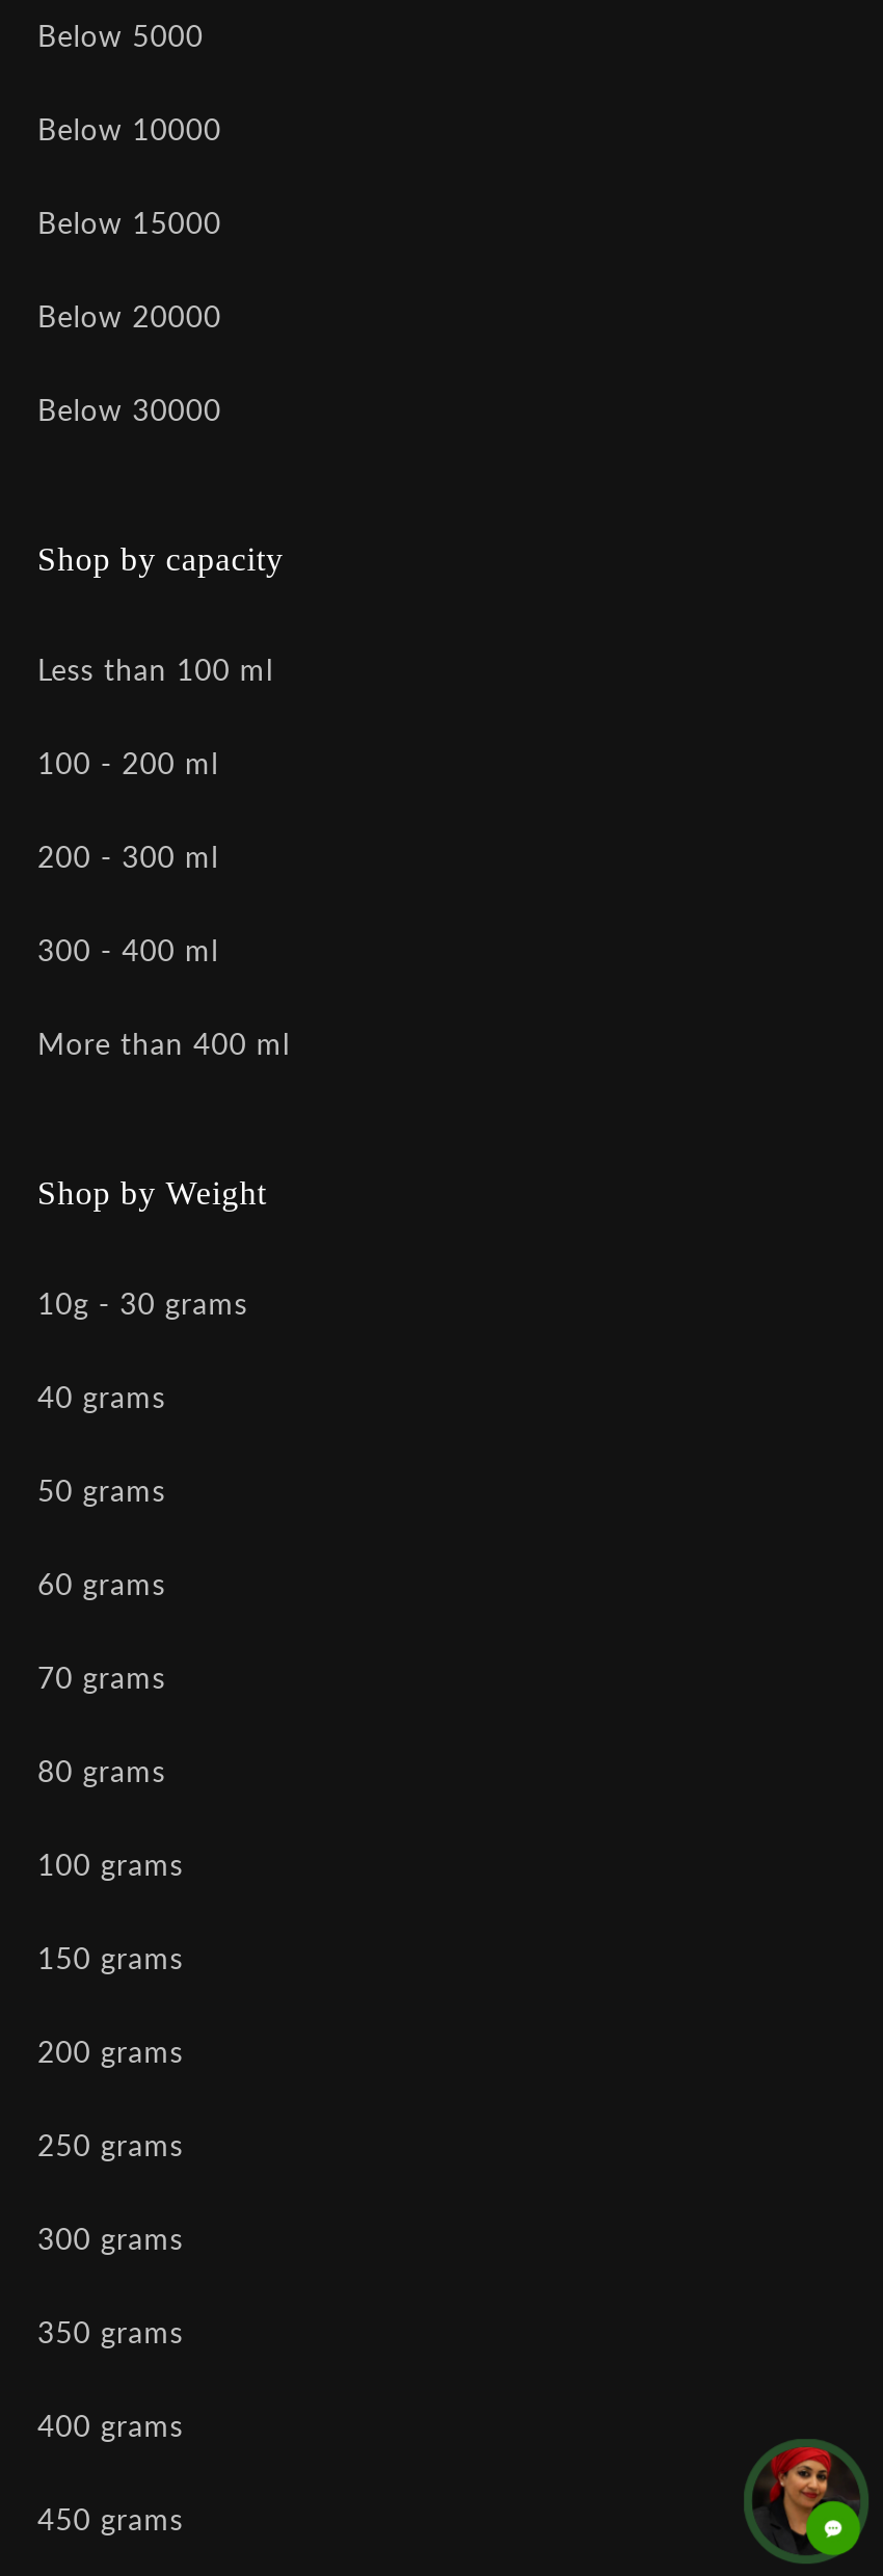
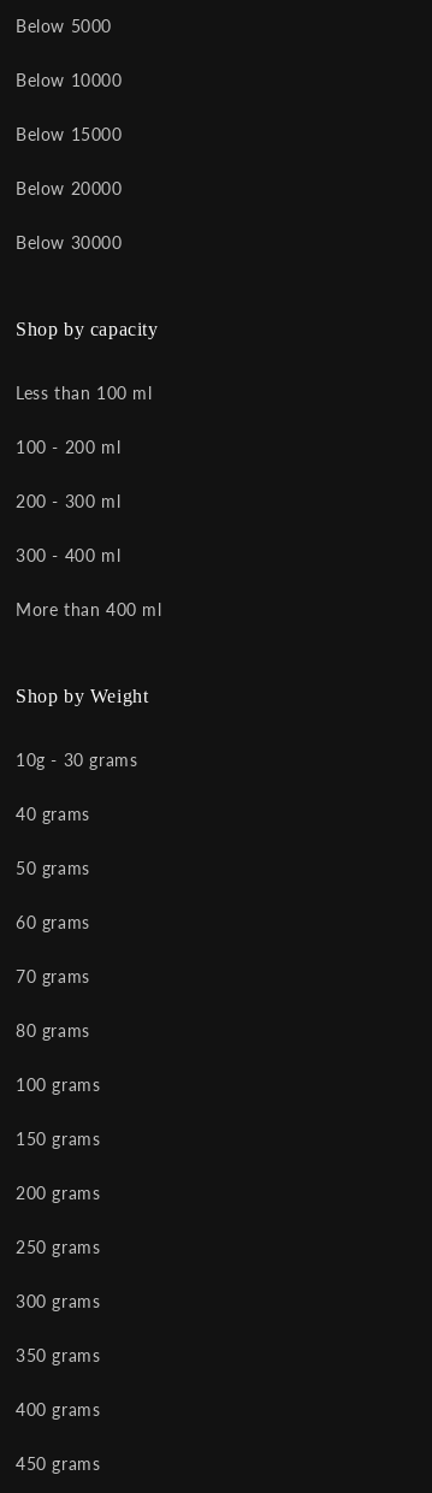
[742,2438,871,2567] [image] -> none

